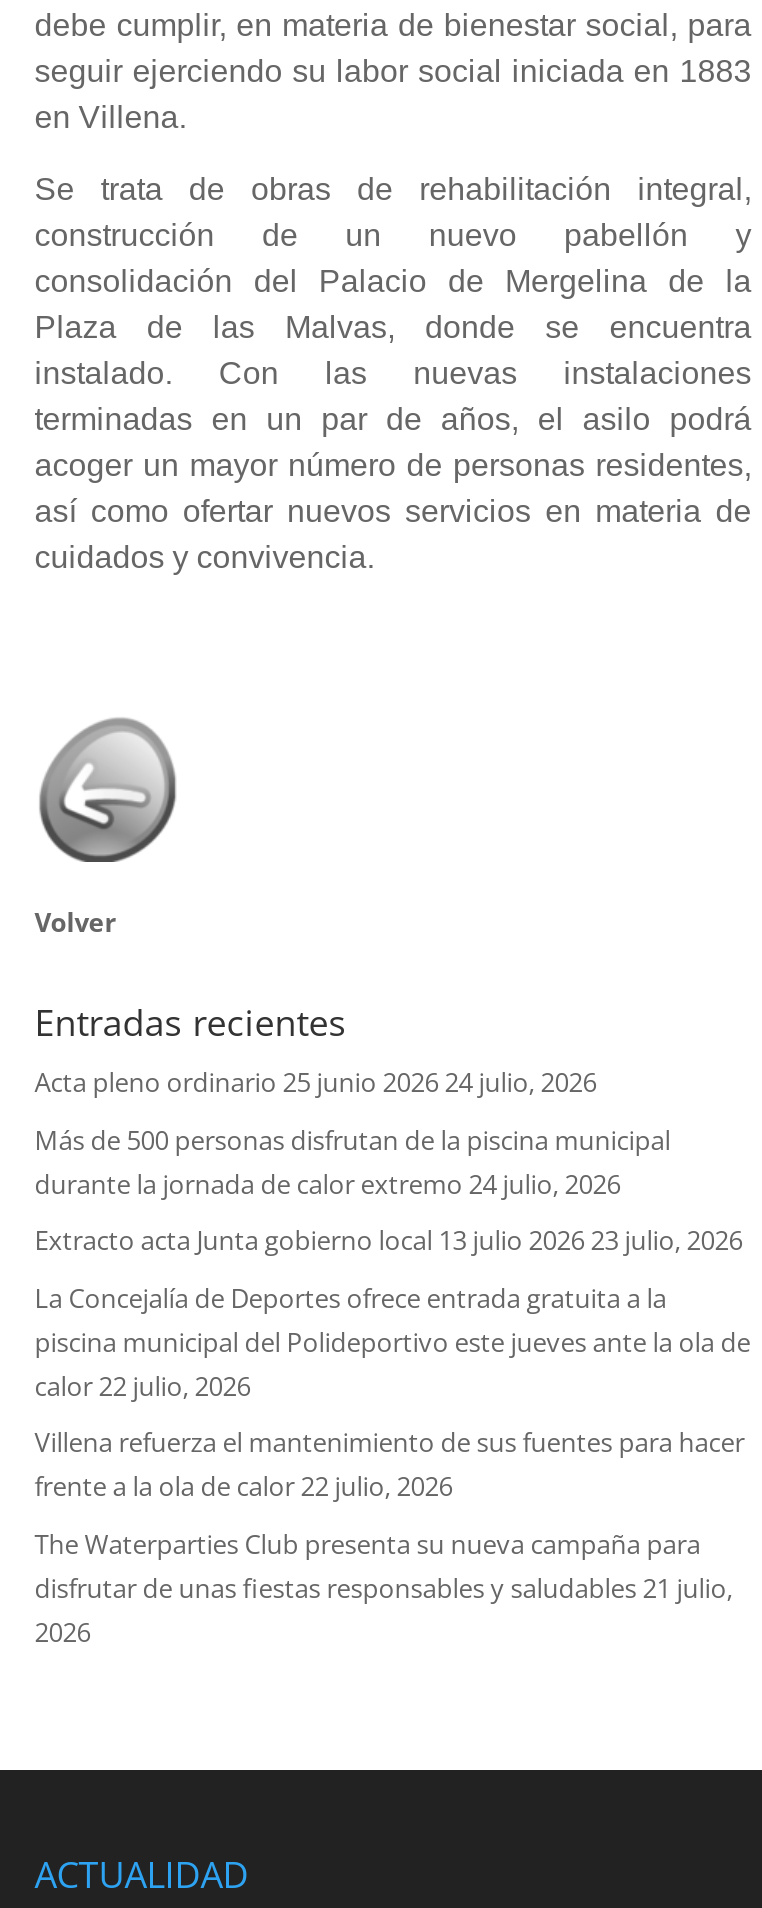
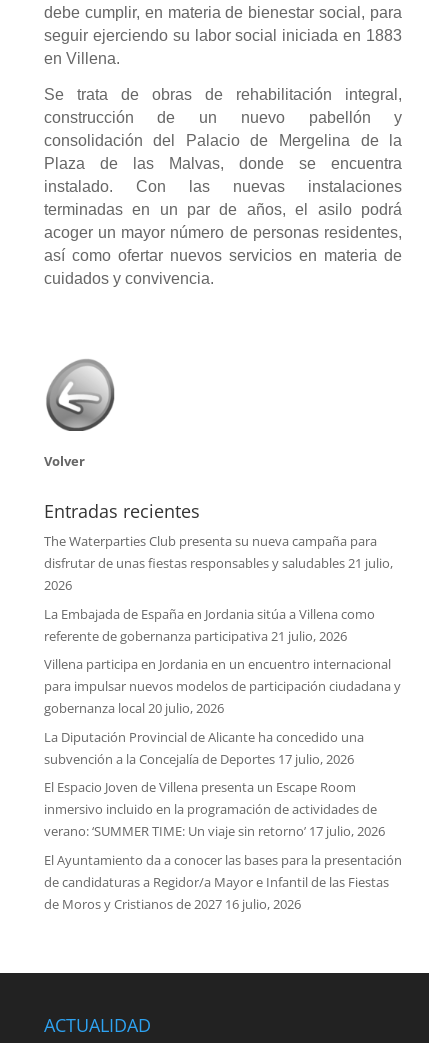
[35,1064,751,1504] Acta pleno ordinario 25 junio 2026 24 julio, 2026 | Más de 500 personas disfrutan de la piscina municipal | durante la jornada de calor extremo 24 julio, 2026 | Extracto acta Junta gobierno local 13 julio 2026 23 julio, 2026 | La Concejalía de Deportes ofrece entrada gratuita a la | piscina municipal del Polideportivo este jueves ante la ola de | calor 22 julio, 2026 | Villena refuerza el mantenimiento de sus fuentes para hacer | frente a la ola de calor 22 julio, 2026 -> none
moved [35,1525,733,1649] -> [44,532,393,594]: The Waterparties Club presenta su nueva campaña para | disfrutar de unas fiestas responsables y saludables 21 julio, | 2026
none -> [44,604,402,912] La Embajada de España en Jordania sitúa a Villena como | referente de gobernanza participativa 21 julio, 2026 | Villena participa en Jordania en un encuentro internacional | para impulsar nuevos modelos de participación ciudadana y | gobernanza local 20 julio, 2026 | La Diputación Provincial de Alicante ha concedido una | subvención a la Concejalía de Deportes 17 julio, 2026 | El Espacio Joven de Villena presenta un Escape Room | inmersivo incluido en la programación de actividades de | verano: ‘SUMMER TIME: Un viaje sin retorno’ 17 julio, 2026 | El Ayuntamiento da a conocer las bases para la presentación | de candidaturas a Regidor/a Mayor e Infantil de las Fiestas | de Moros y Cristianos de 2027 16 julio, 2026

